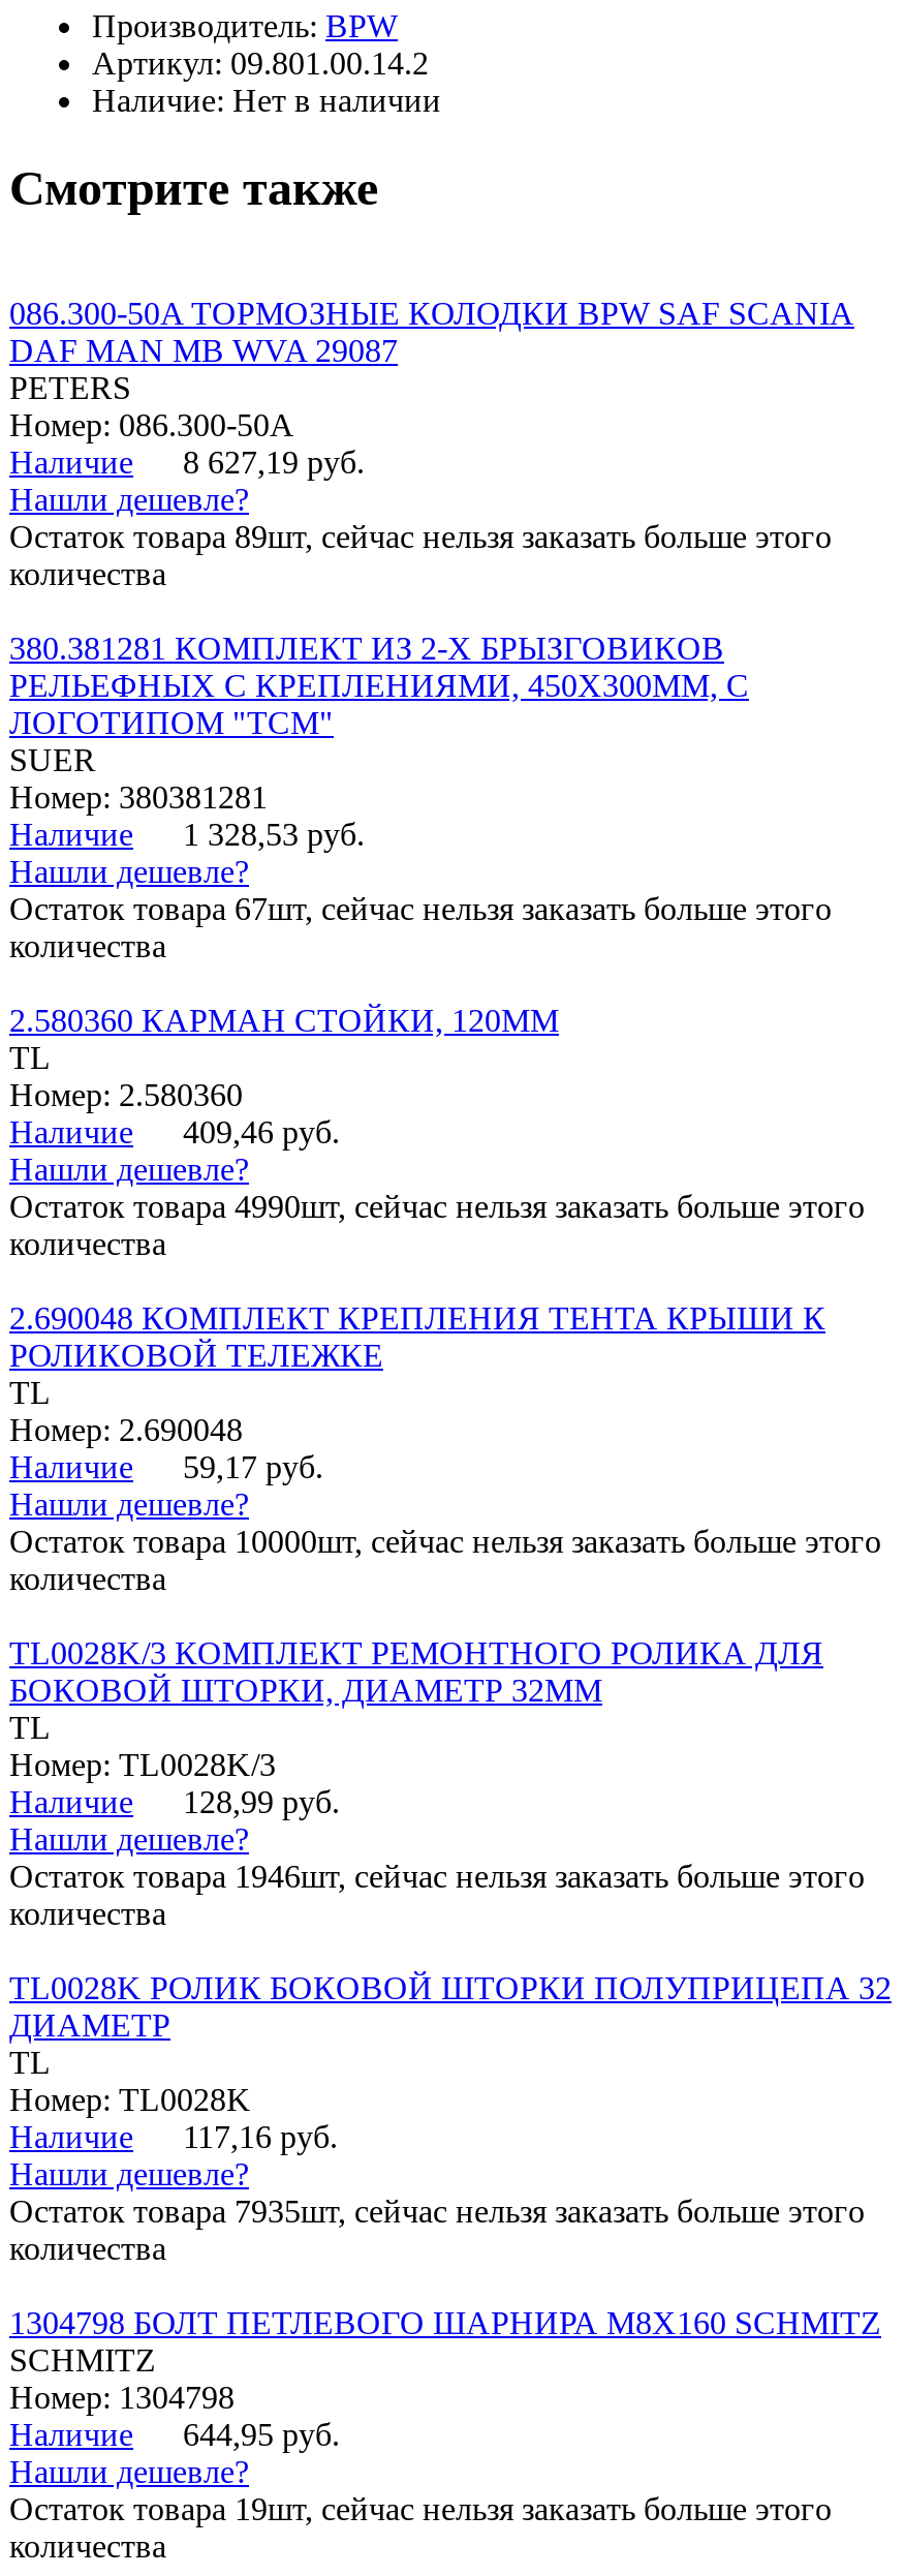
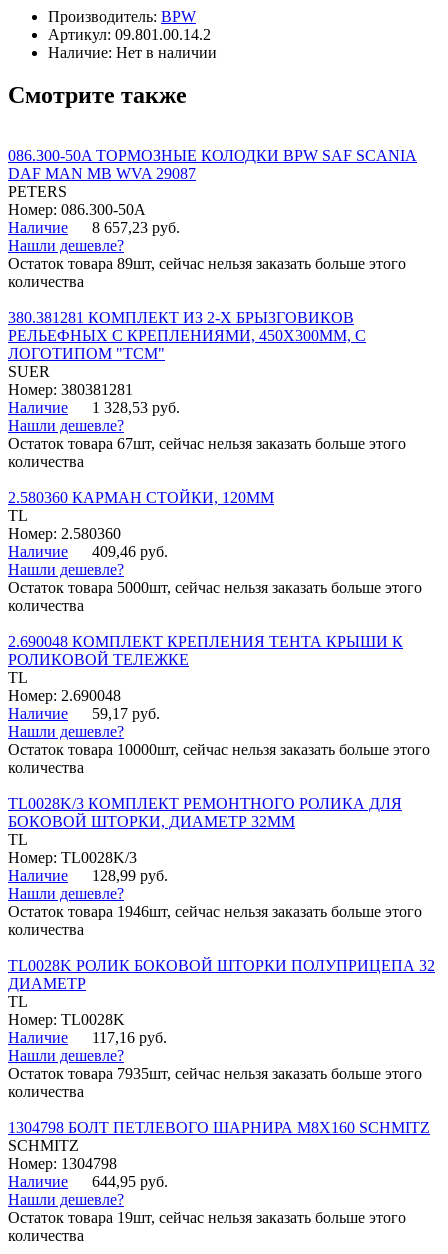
[9,445,365,480] Наличие 8 627,19 руб. -> [8,219,180,236] Наличие 8 657,23 руб.
[9,1189,865,1224] Остаток товара 4990шт, сейчас нельзя заказать больше этого -> [8,579,422,596] Остаток товара 5000шт, сейчас нельзя заказать больше этого

